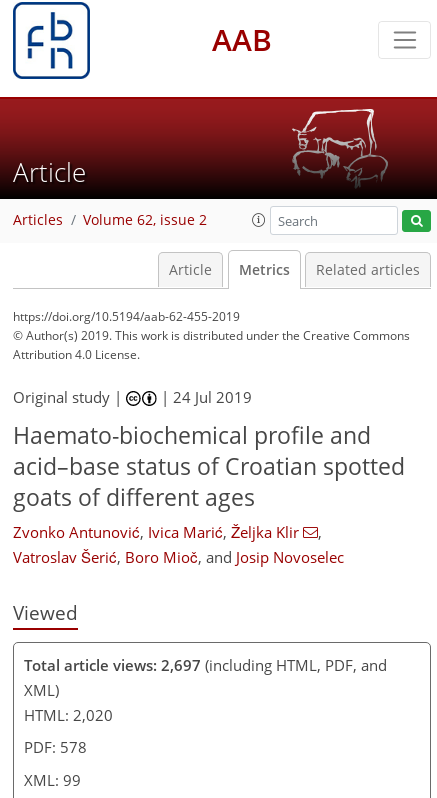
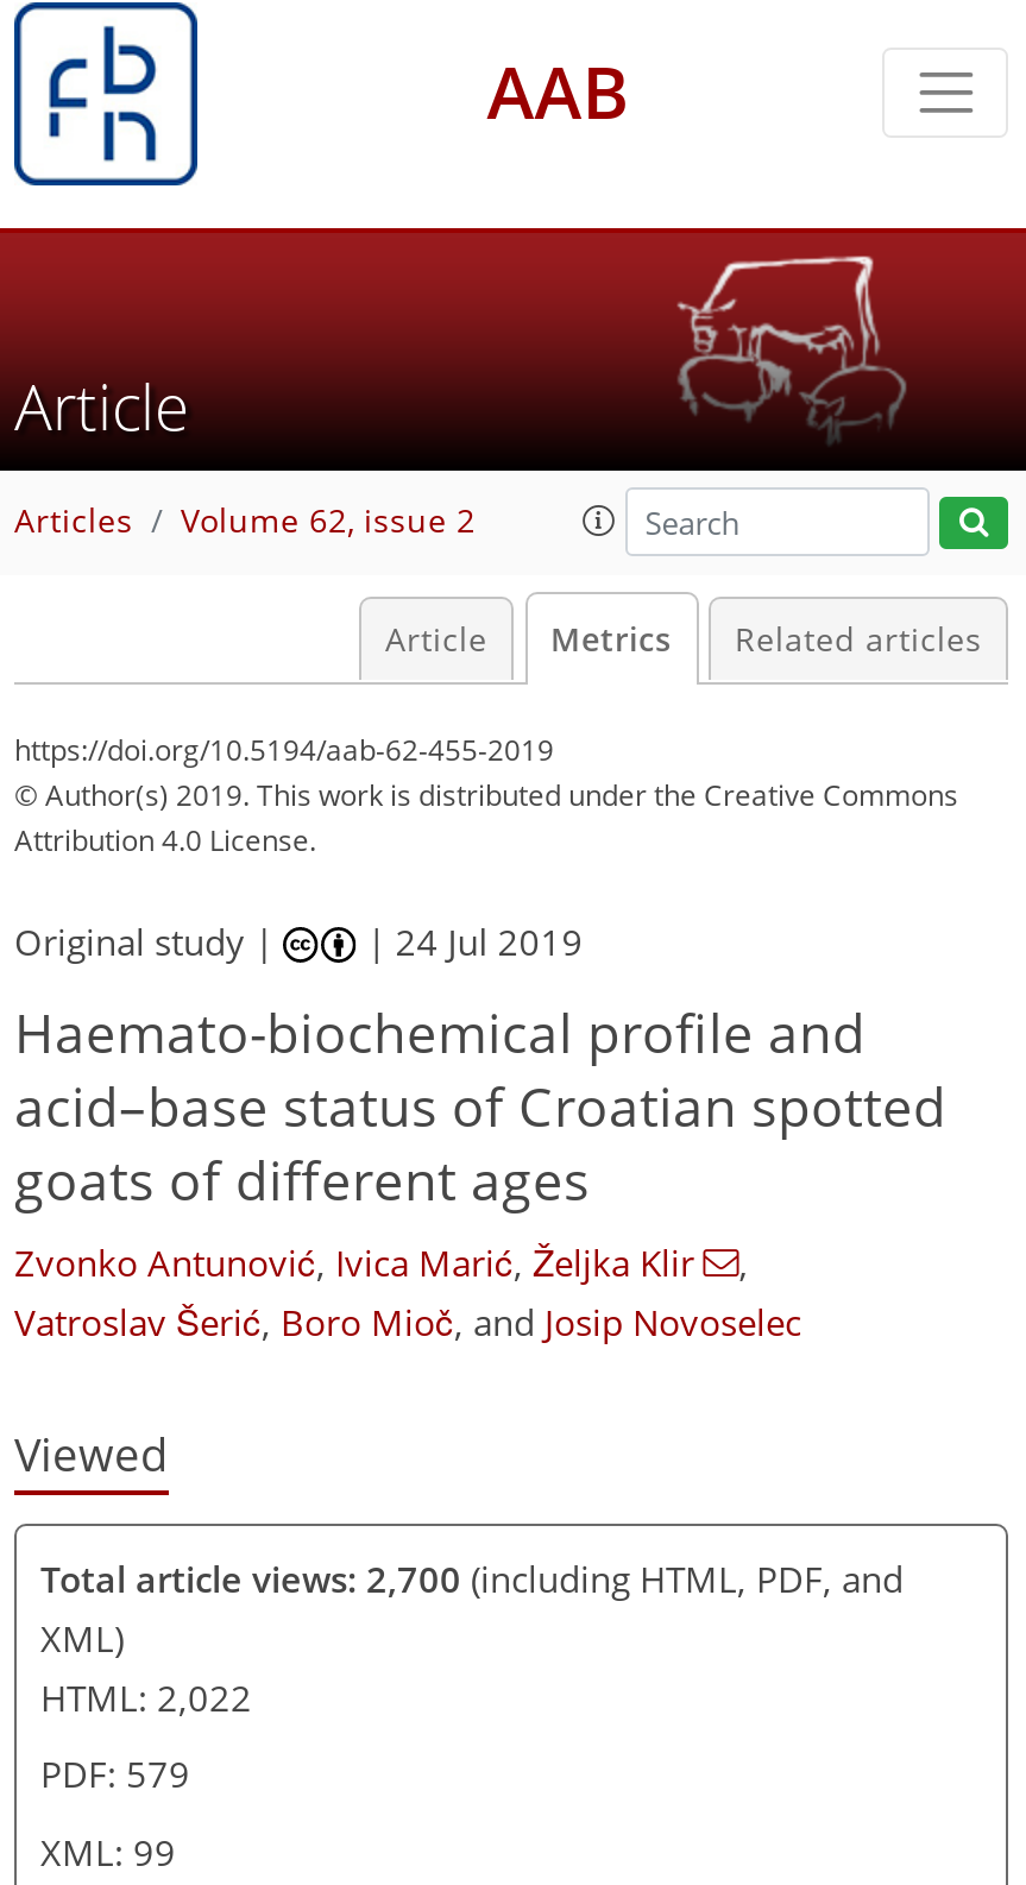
[24,654,387,674] Total article views: 2,697 (including HTML, PDF, and -> [40,1553,904,1601] Total article views: 2,700 (including HTML, PDF, and
[24,704,113,724] HTML: 2,020 -> [40,1672,252,1720] HTML: 2,022
[24,737,87,757] PDF: 578 -> [40,1750,190,1797] PDF: 579

